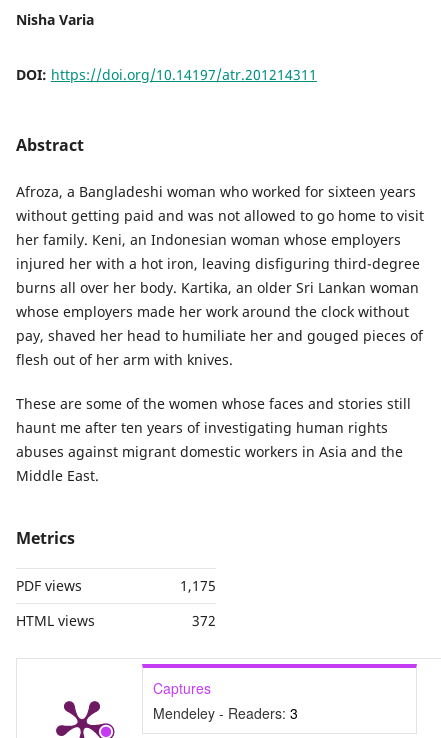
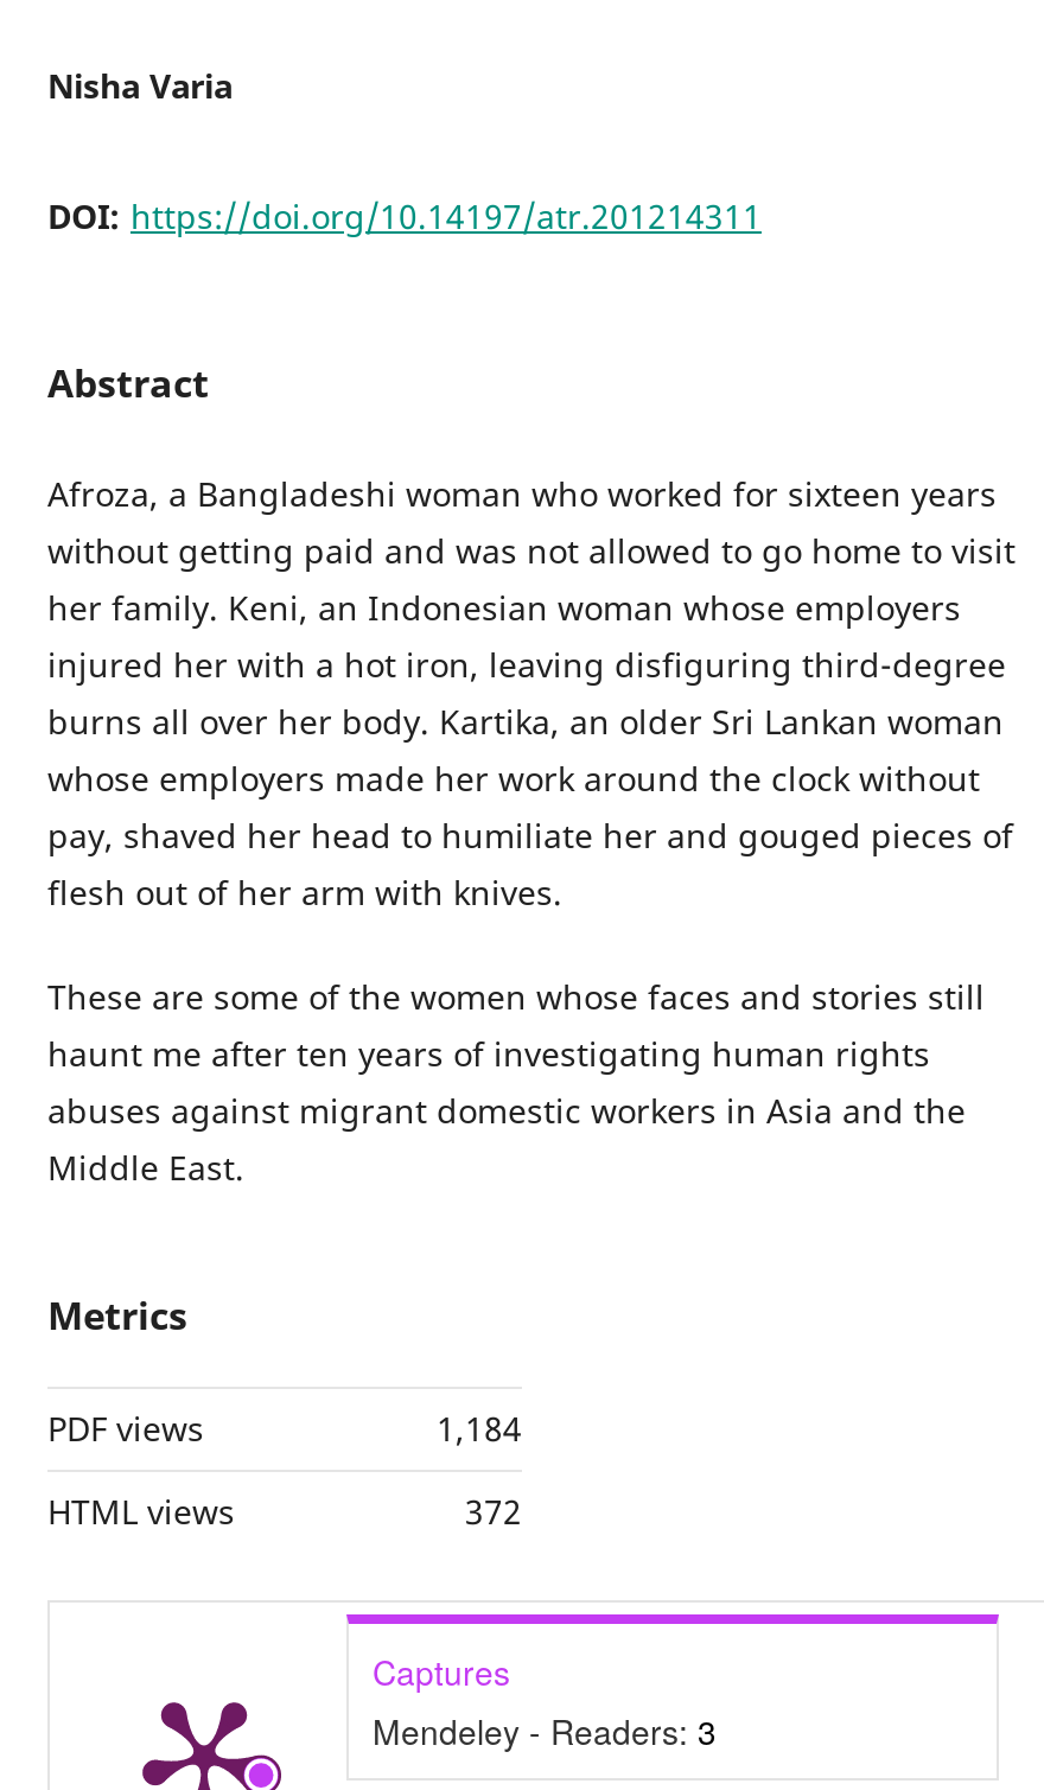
[180,576,216,595] 1,175 -> [437,1406,522,1451] 1,184

